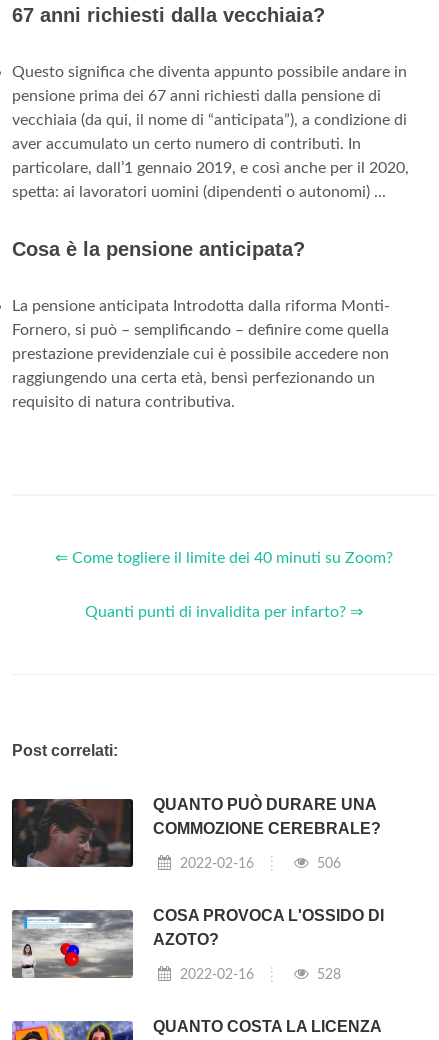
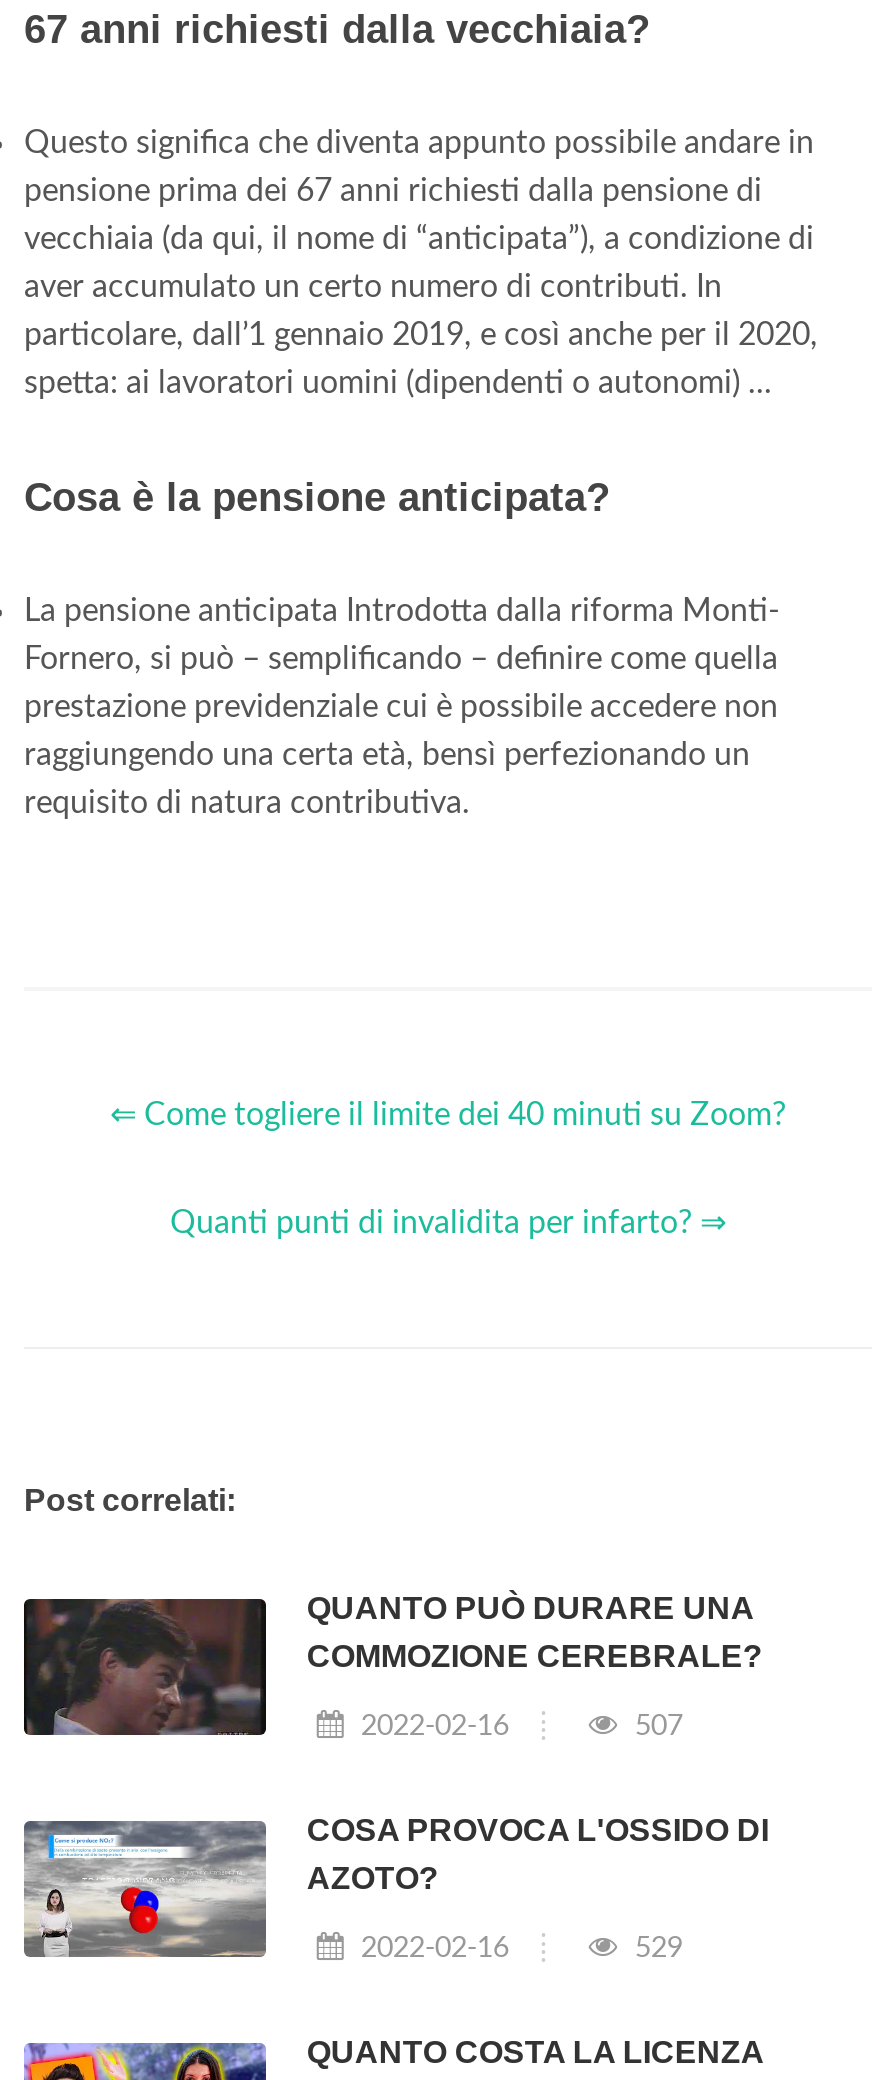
[313,856,341,871] 506 -> [627,1712,683,1742] 507
[313,967,341,982] 528 -> [627,1934,683,1964] 529

